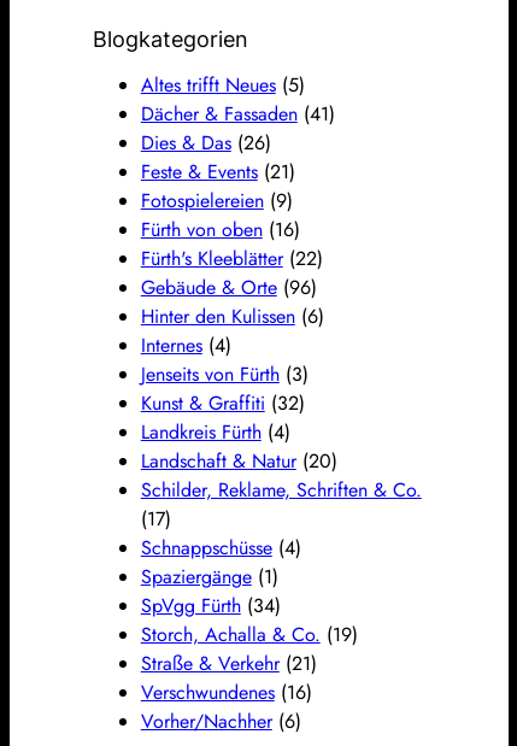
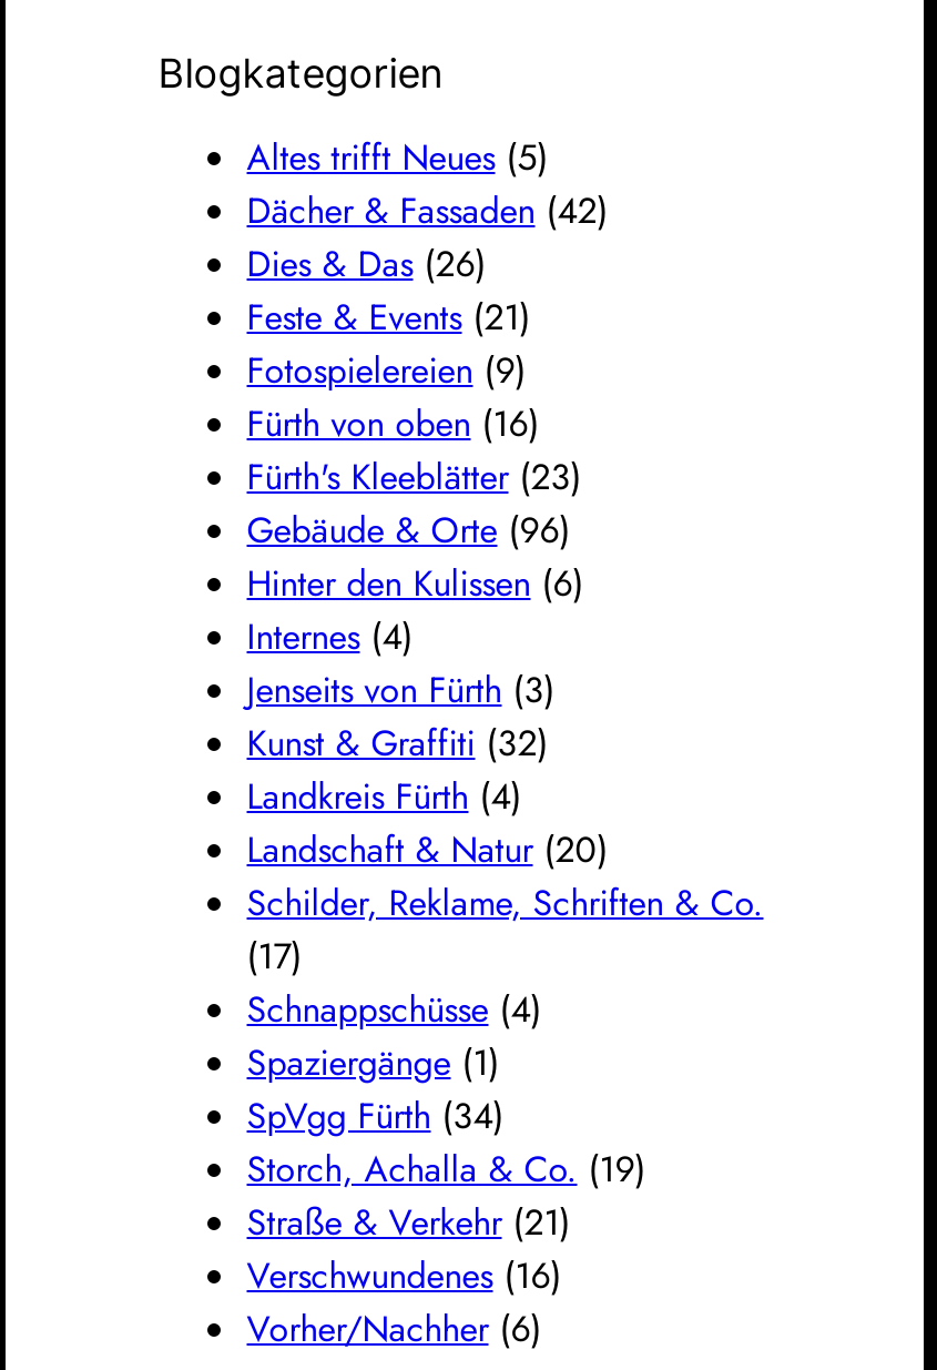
[141,100,335,128] Dächer & Fassaden (41) -> [247,186,608,237] Dächer & Fassaden (42)
[141,245,323,273] Fürth's Kleeblätter (22) -> [247,452,582,503] Fürth's Kleeblätter (23)

